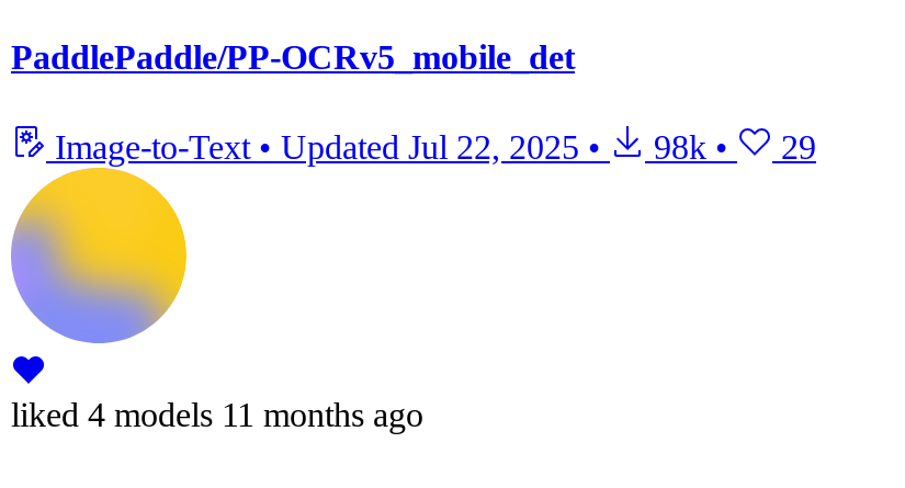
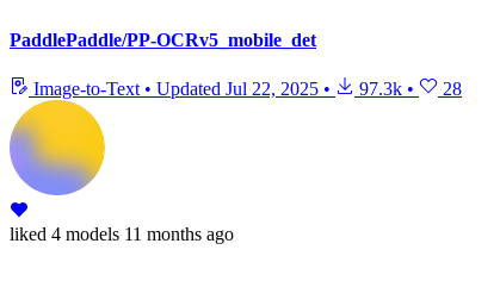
[645,129,816,166] 98k • | 29 -> [354,79,462,99] 97.3k • | 28

